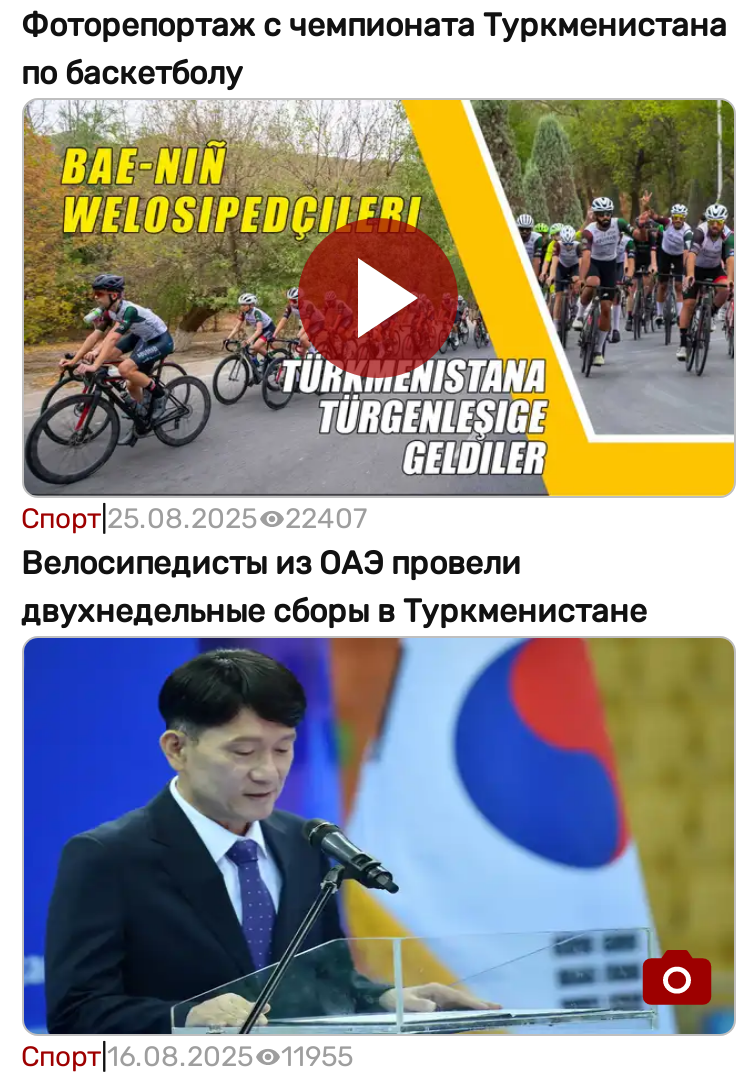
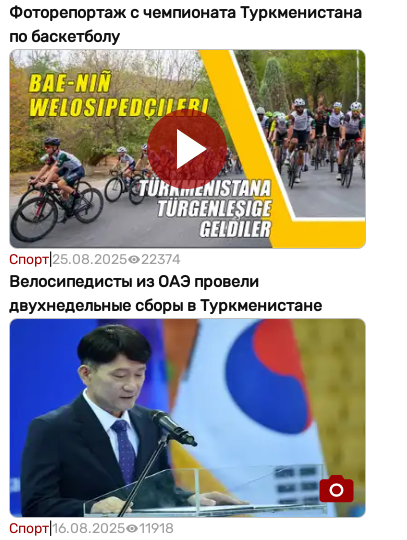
[285,502,367,536] 22407 -> [140,251,180,268] 22374
[281,1040,353,1074] 11955 -> [138,520,173,537] 11918

